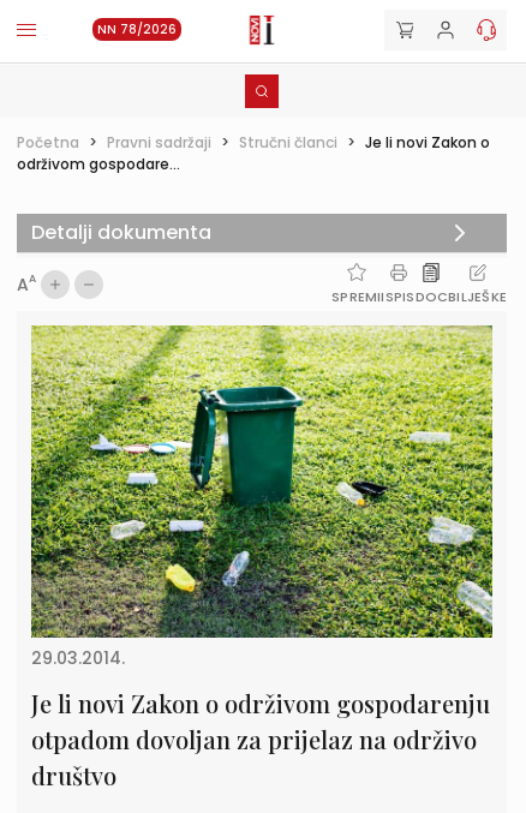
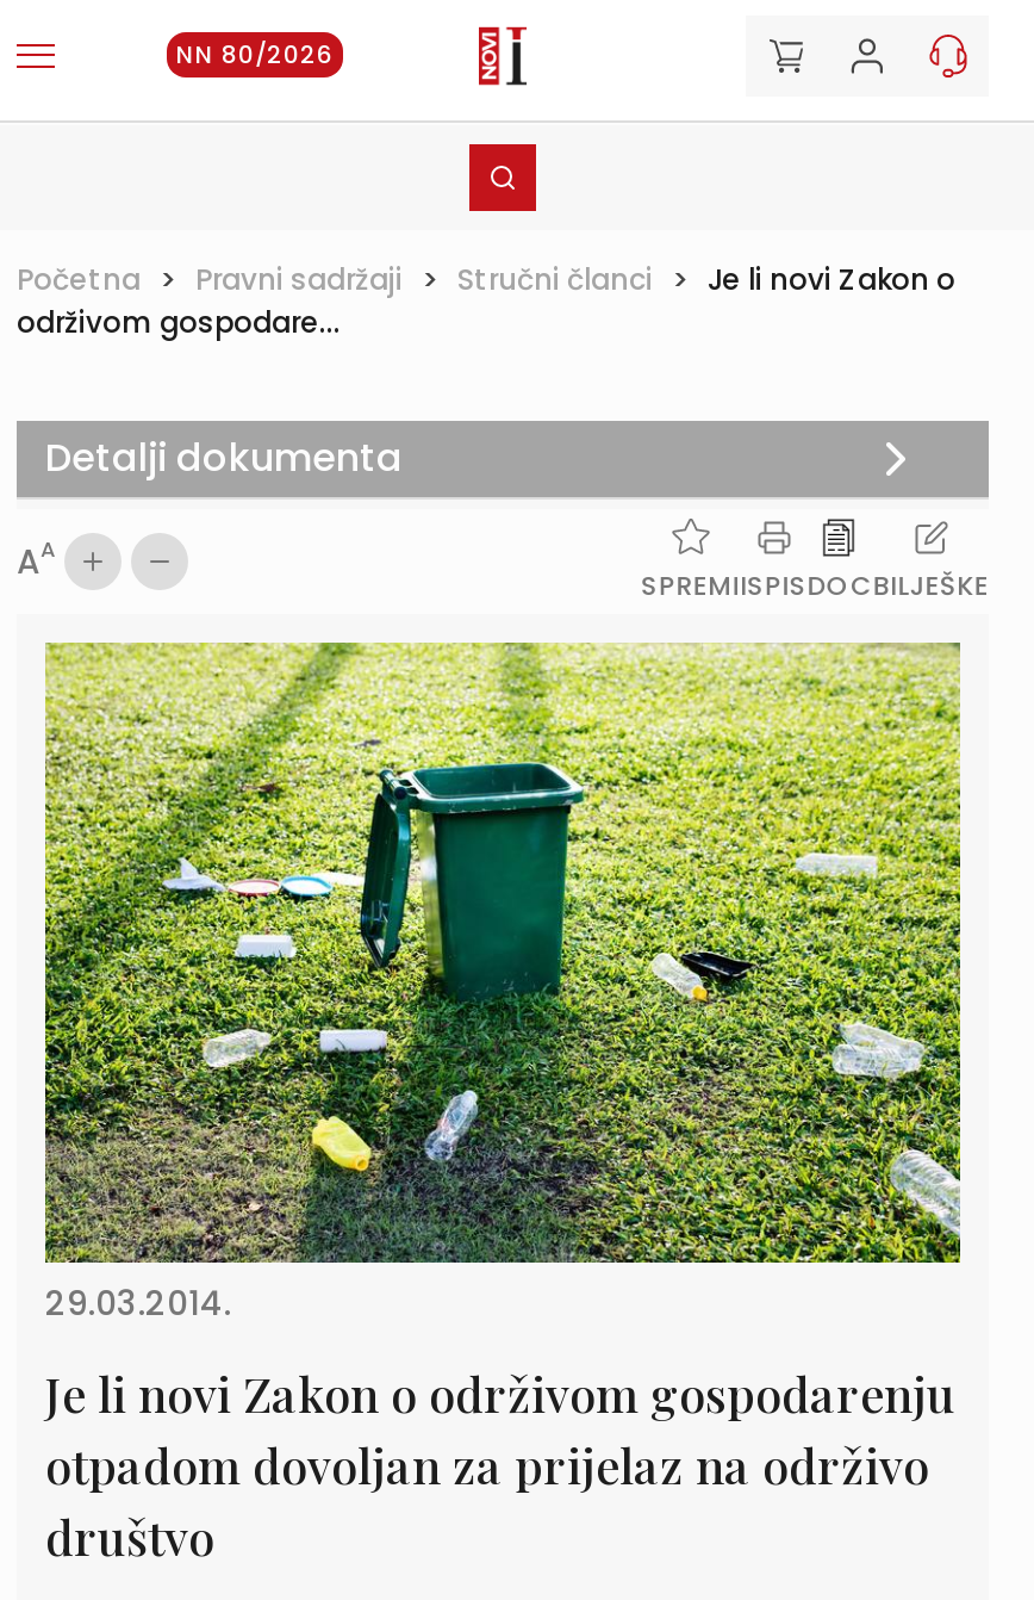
[97,20,177,38] NN 78/2026 -> [176,37,334,73] NN 80/2026

